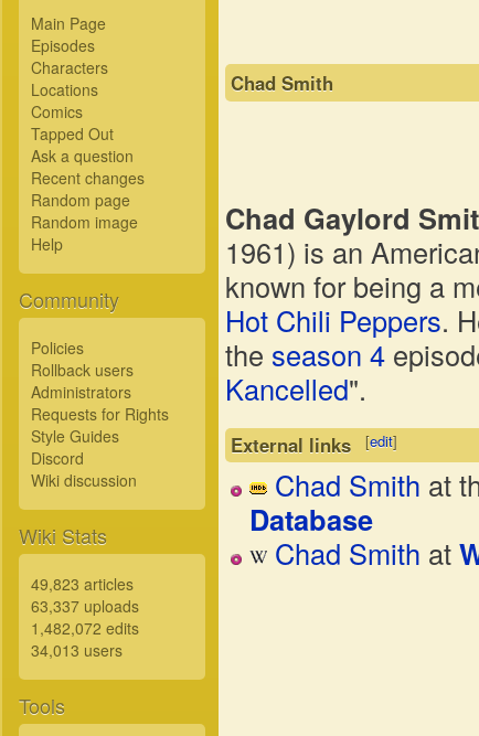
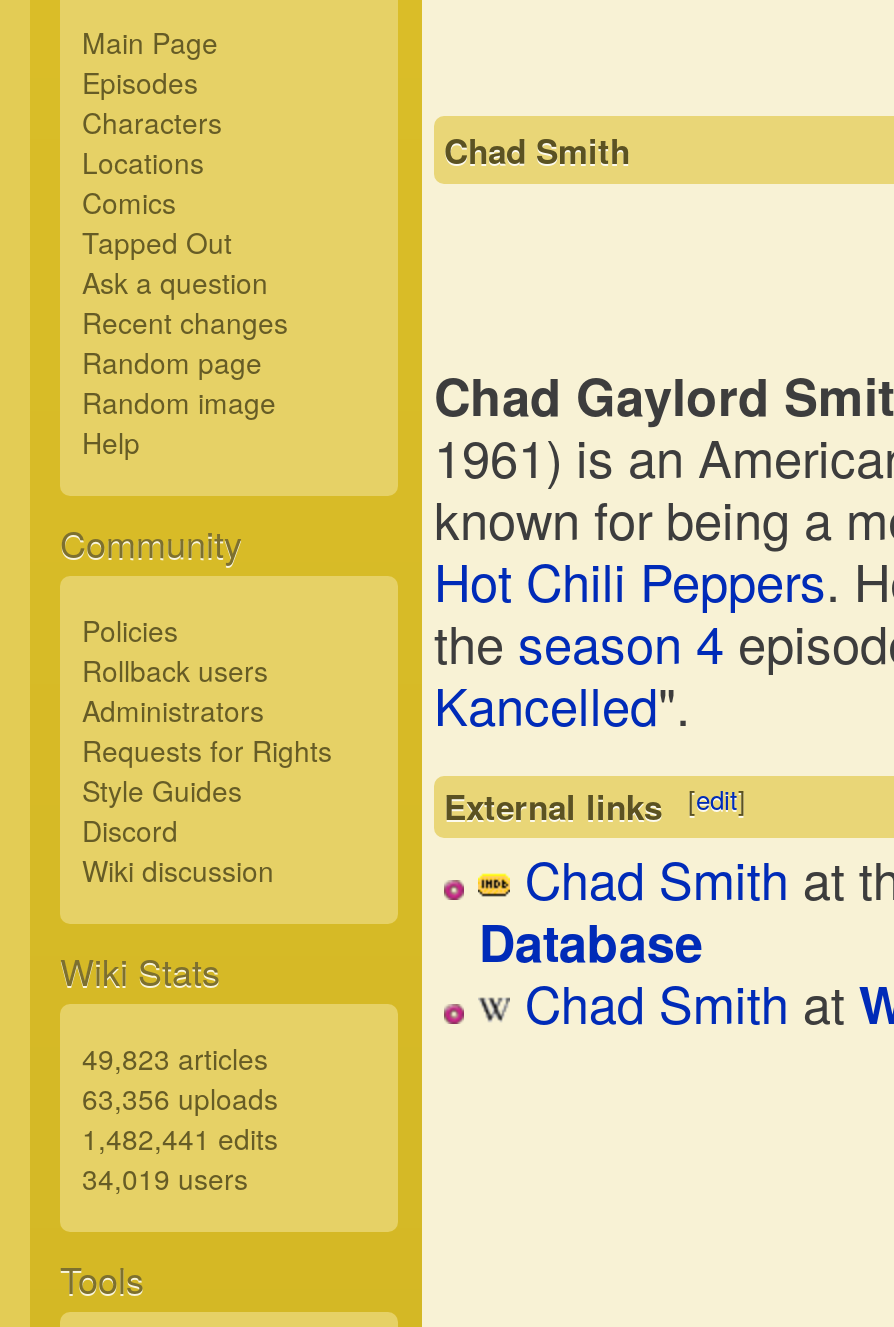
[31,595,139,617] 63,337 uploads -> [82,1078,278,1118] 63,356 uploads
[31,617,139,639] 1,482,072 edits -> [82,1118,278,1158] 1,482,441 edits
[31,639,123,661] 34,013 users -> [82,1158,248,1198] 34,019 users

